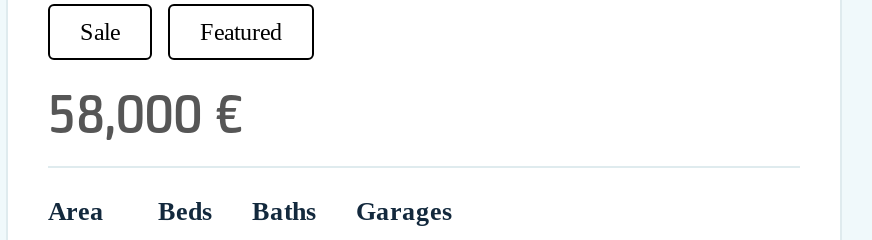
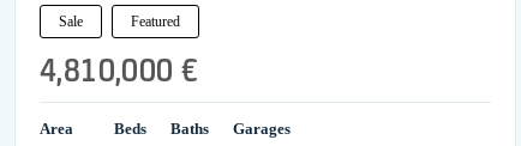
[48,81,244,145] 58,000 € -> [40,51,199,89] 4,810,000 €

